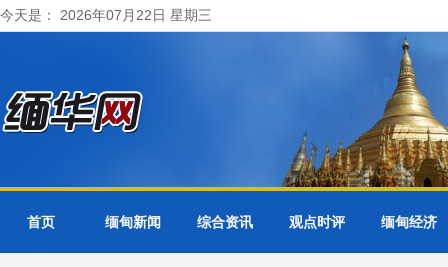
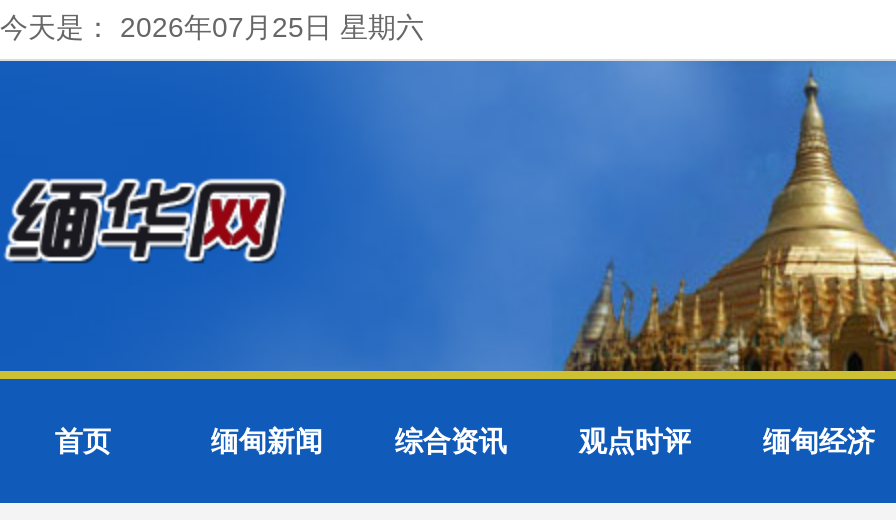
[0,7,212,23] 今天是： 2026年07月22日 星期三 -> [0,11,424,43] 今天是： 2026年07月25日 星期六

